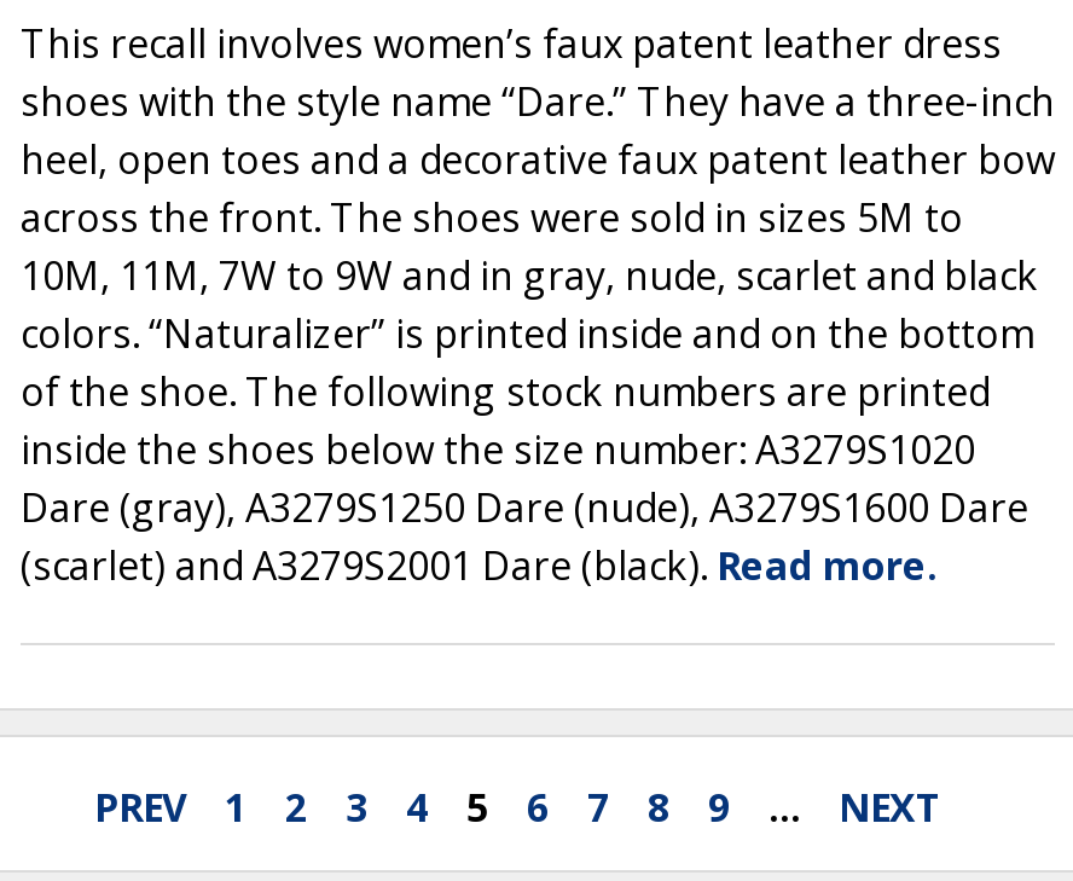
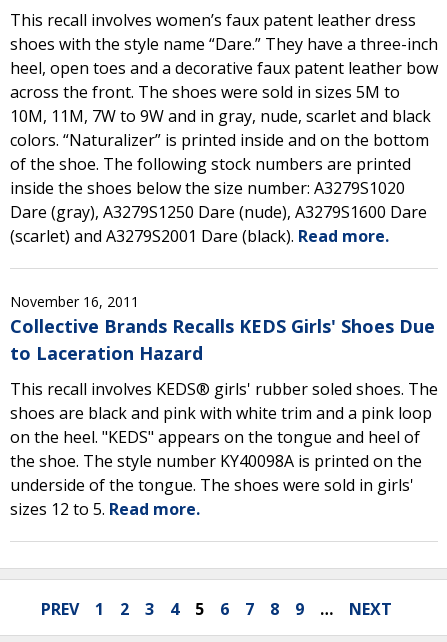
none -> [10,292,438,520] November 16, 2011 | Collective Brands Recalls KEDS Girls' Shoes Due | to Laceration Hazard | This recall involves KEDS® girls' rubber soled shoes. The | shoes are black and pink with white trim and a pink loop | on the heel. "KEDS" appears on the tongue and heel of | the shoe. The style number KY40098A is printed on the | underside of the tongue. The shoes were sold in girls' | sizes 12 to 5. Read more.

